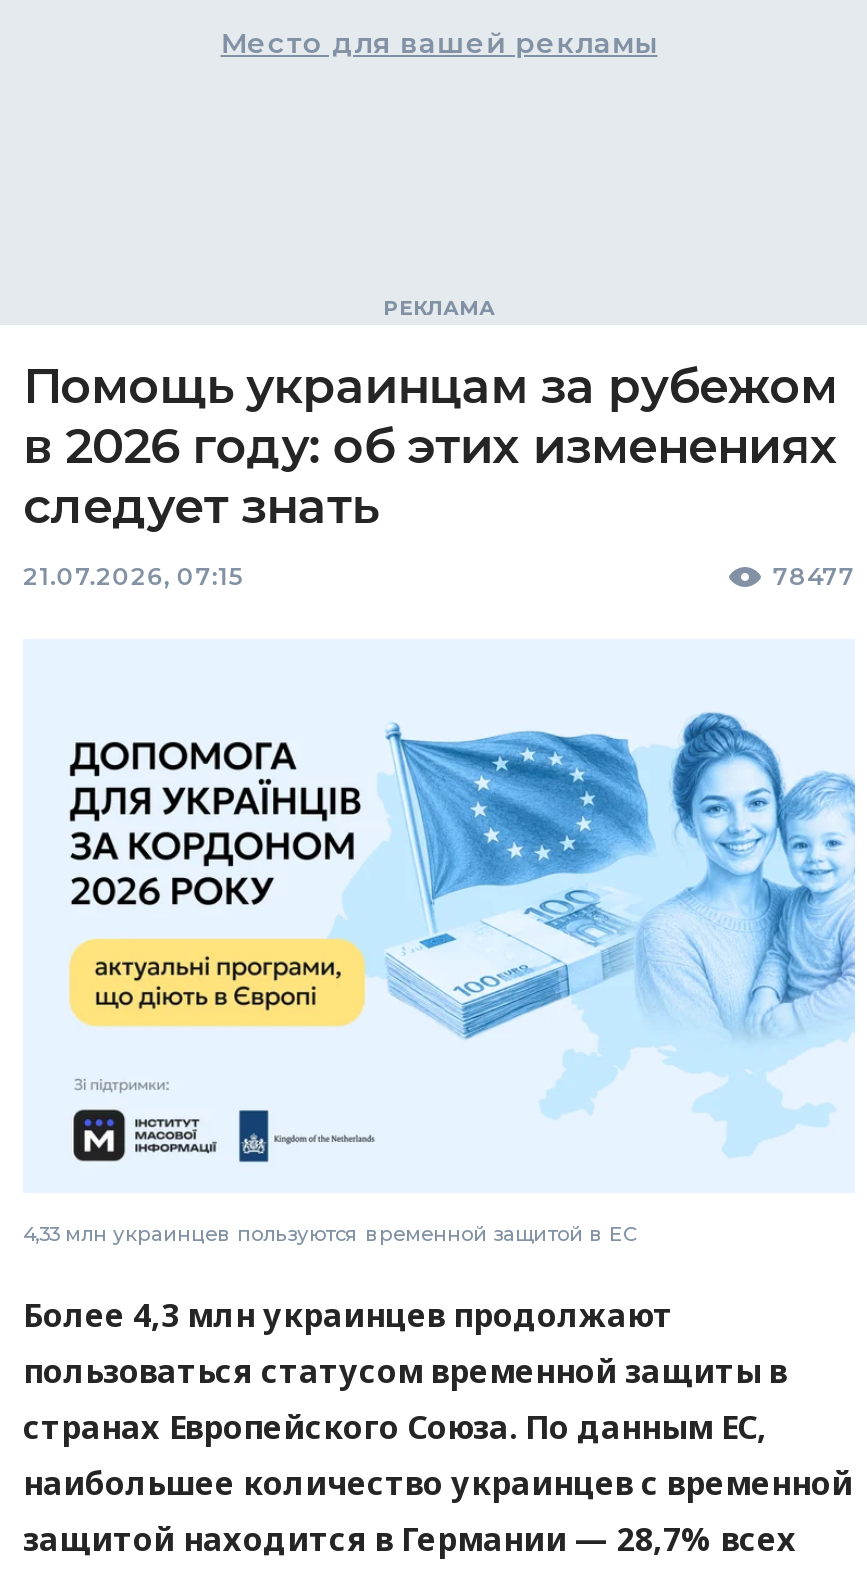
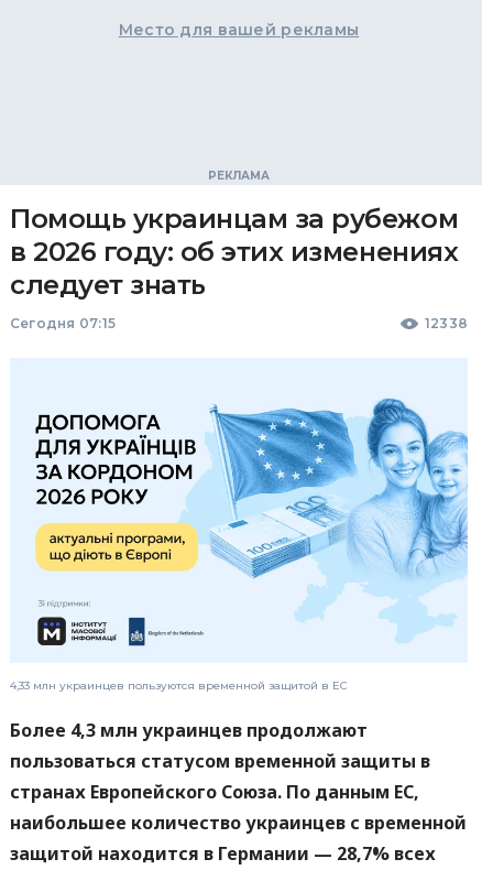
[23,561,855,591] 21.07.2026, 07:15 | 78477 -> [10,315,468,331] Сегодня 07:15 | 12338

